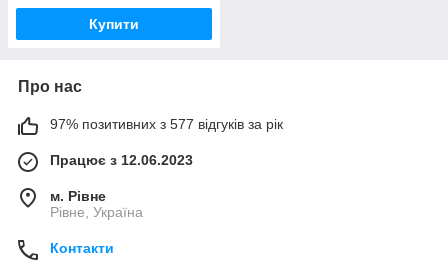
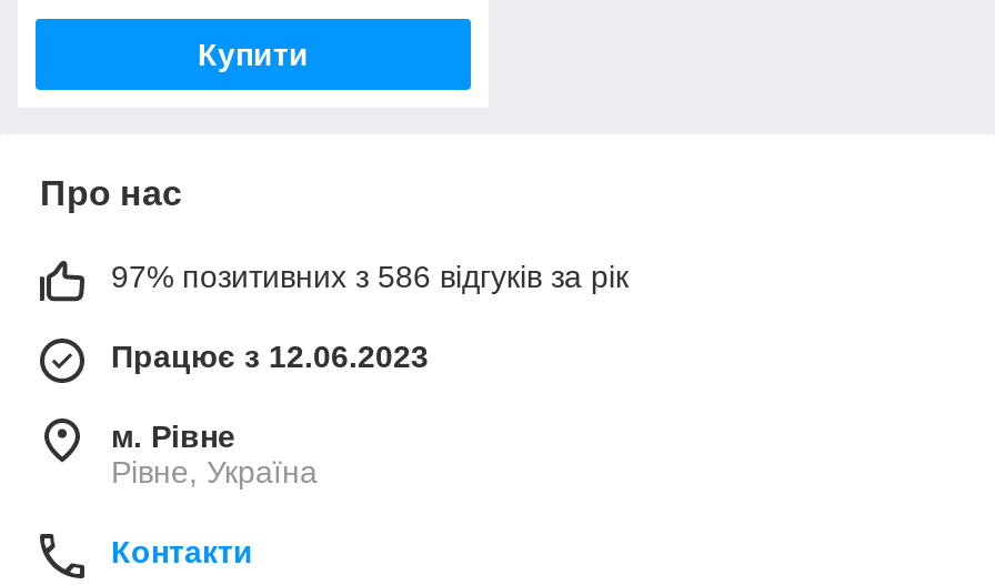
[50,116,283,132] 97% позитивних з 577 відгуків за рік -> [111,258,629,294] 97% позитивних з 586 відгуків за рік

